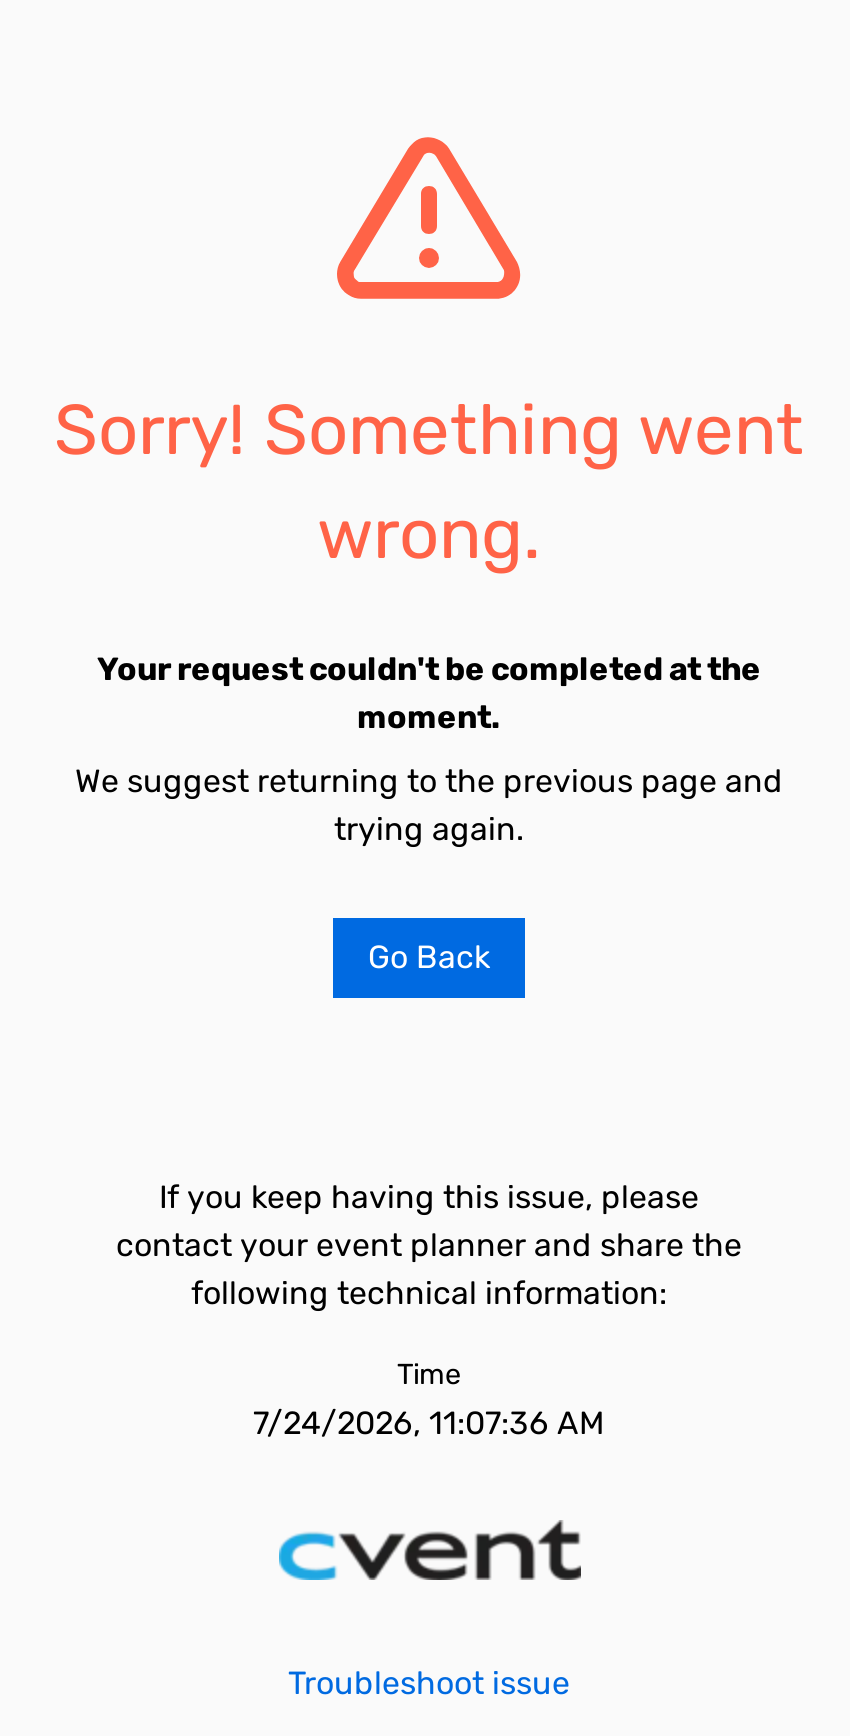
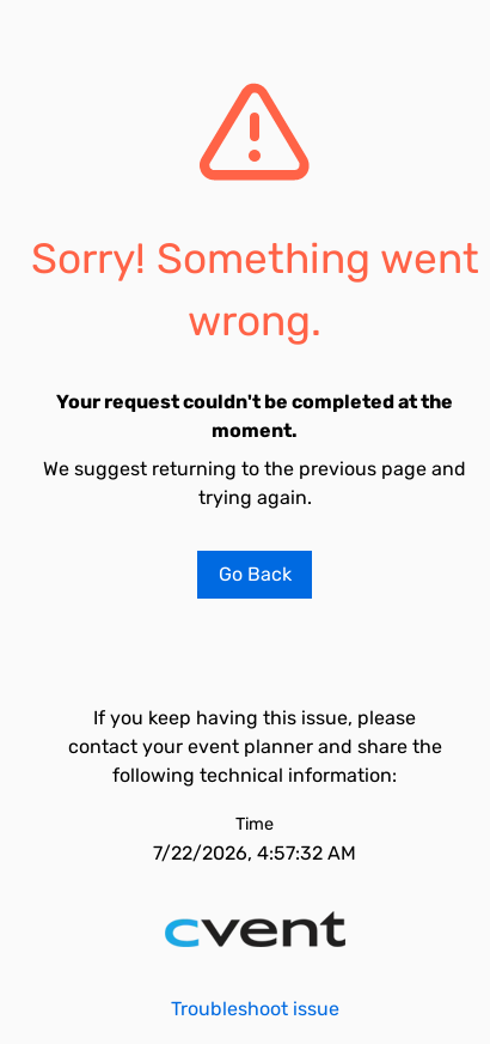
[253,1404,605,1442] 7/24/2026, 11:07:36 AM -> [153,842,356,864] 7/22/2026, 4:57:32 AM

